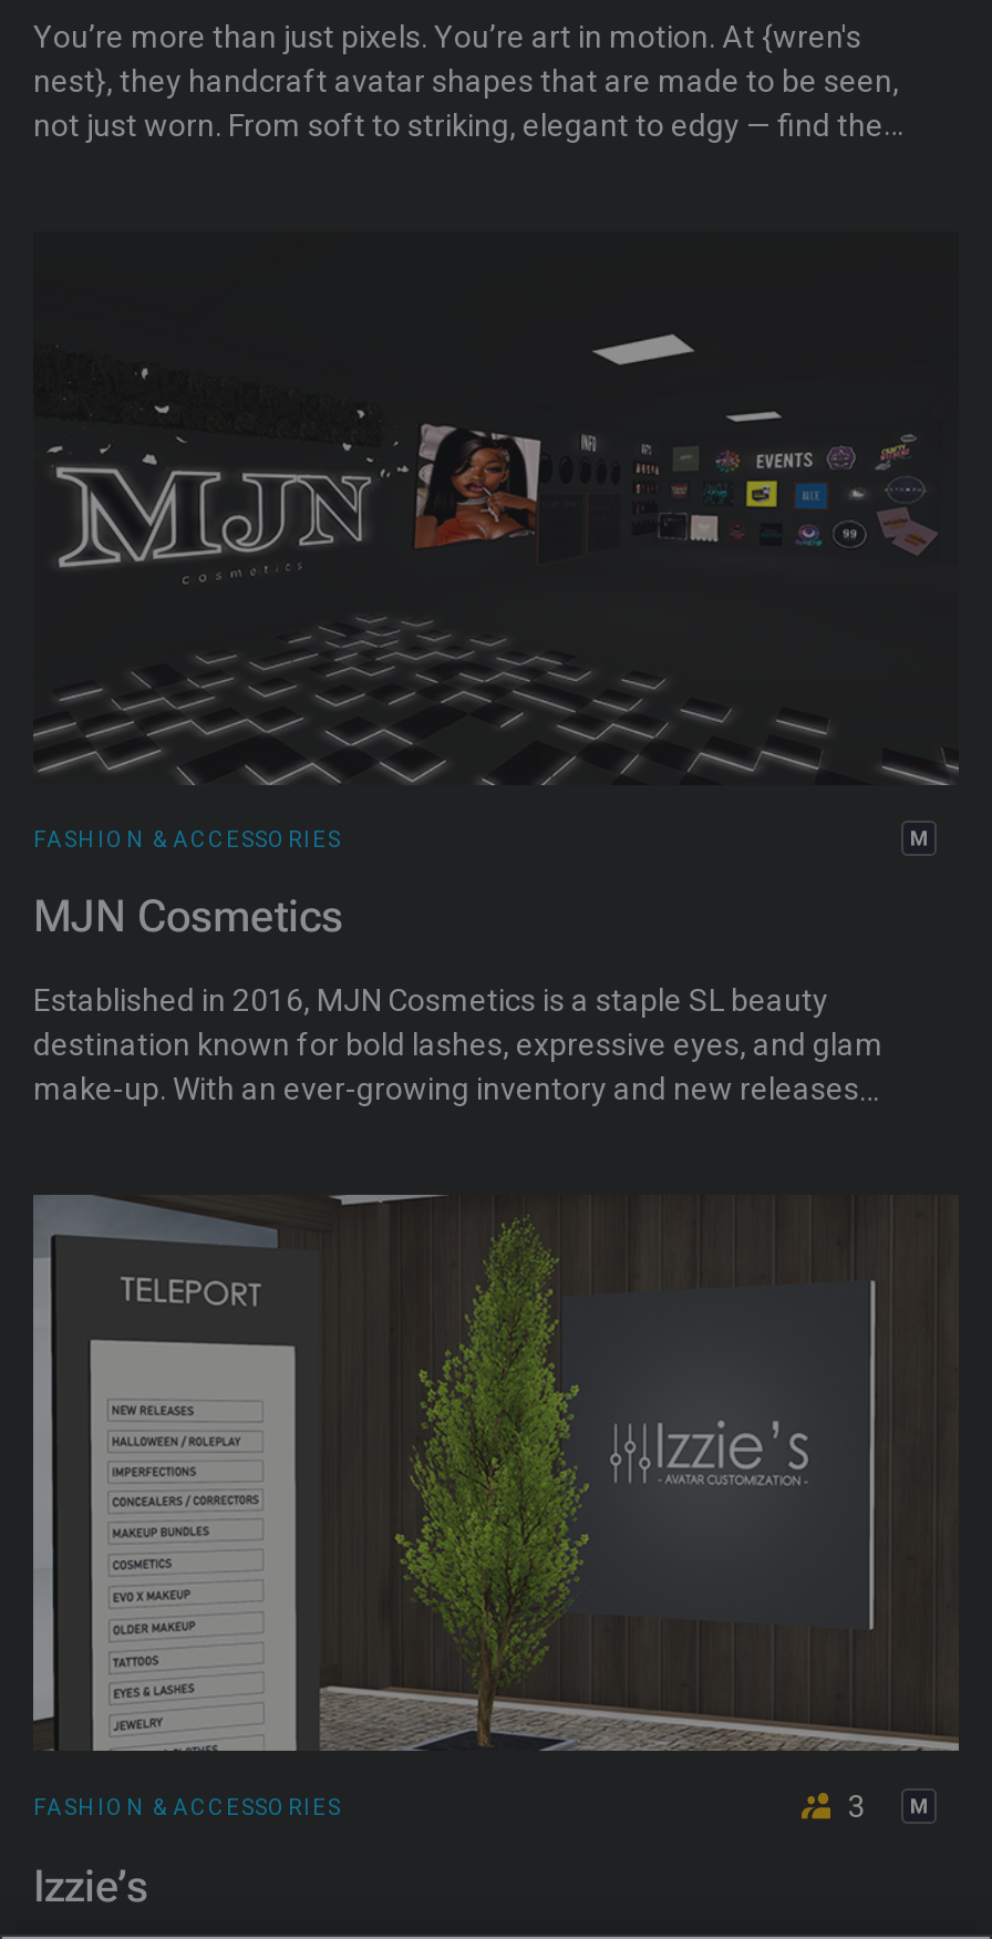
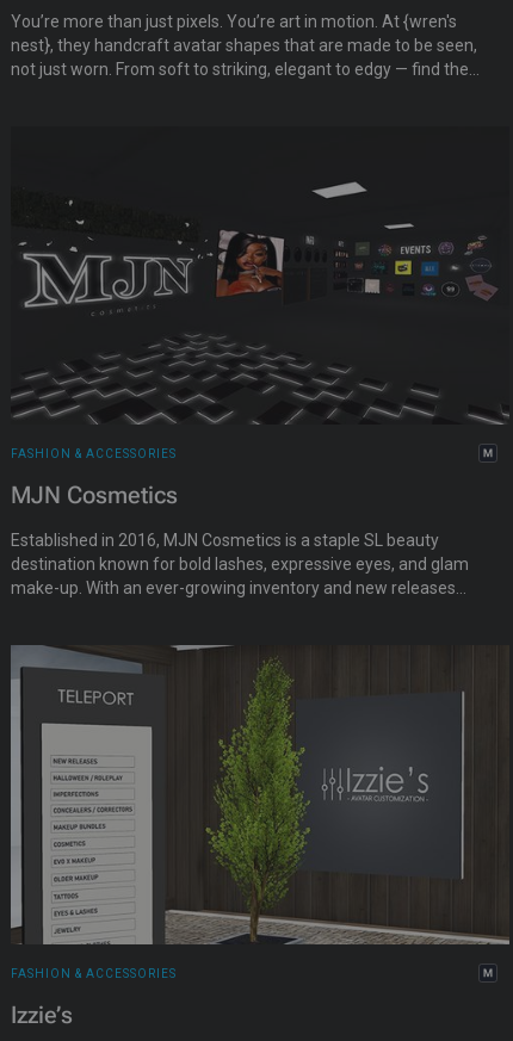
[848,1788,866,1824] 3 -> none

